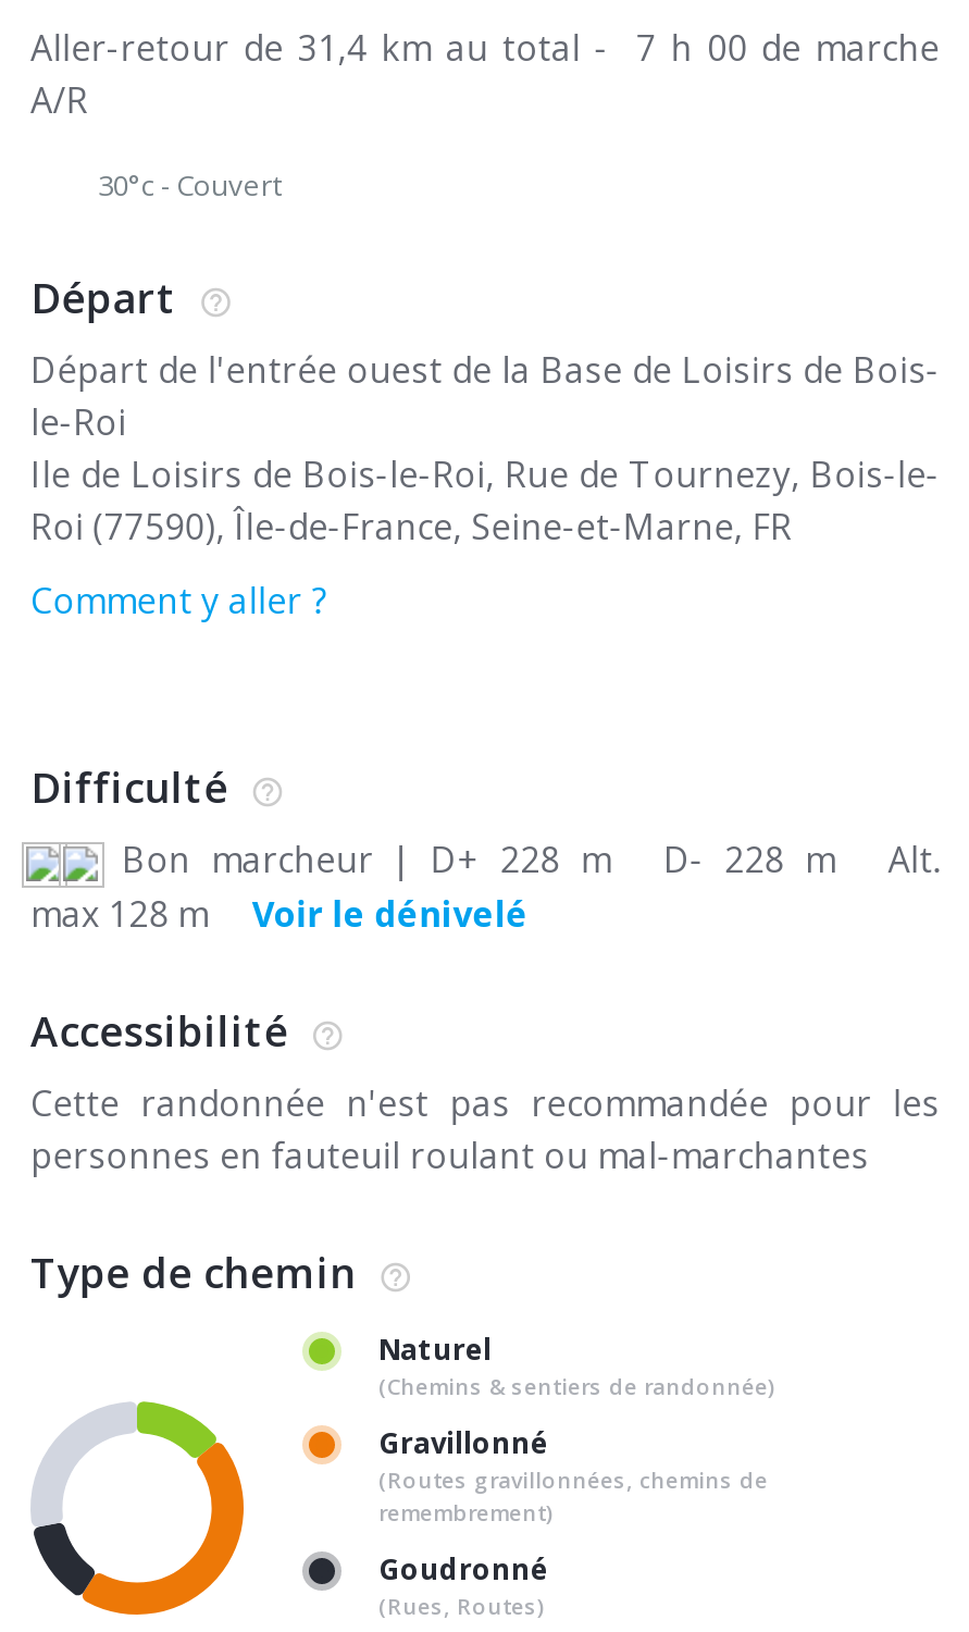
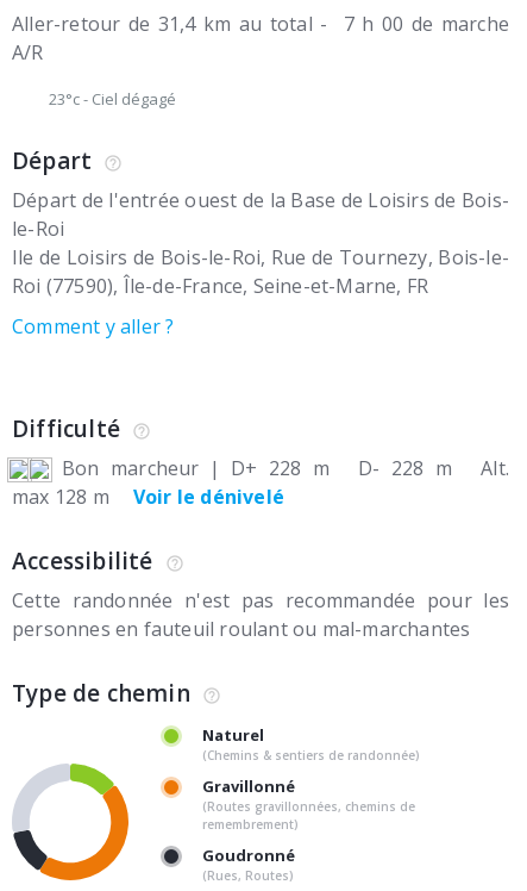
[98,167,281,206] 30°c - Couvert -> [49,88,176,110] 23°c - Ciel dégagé

